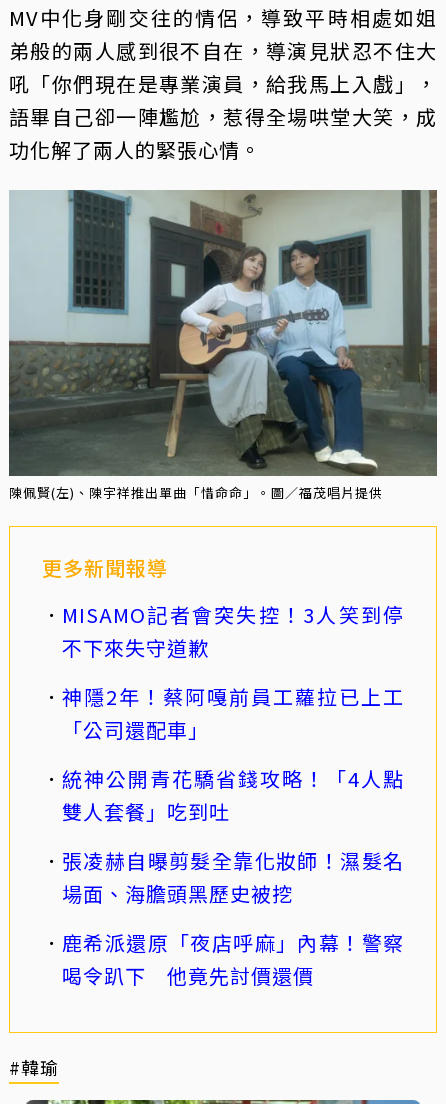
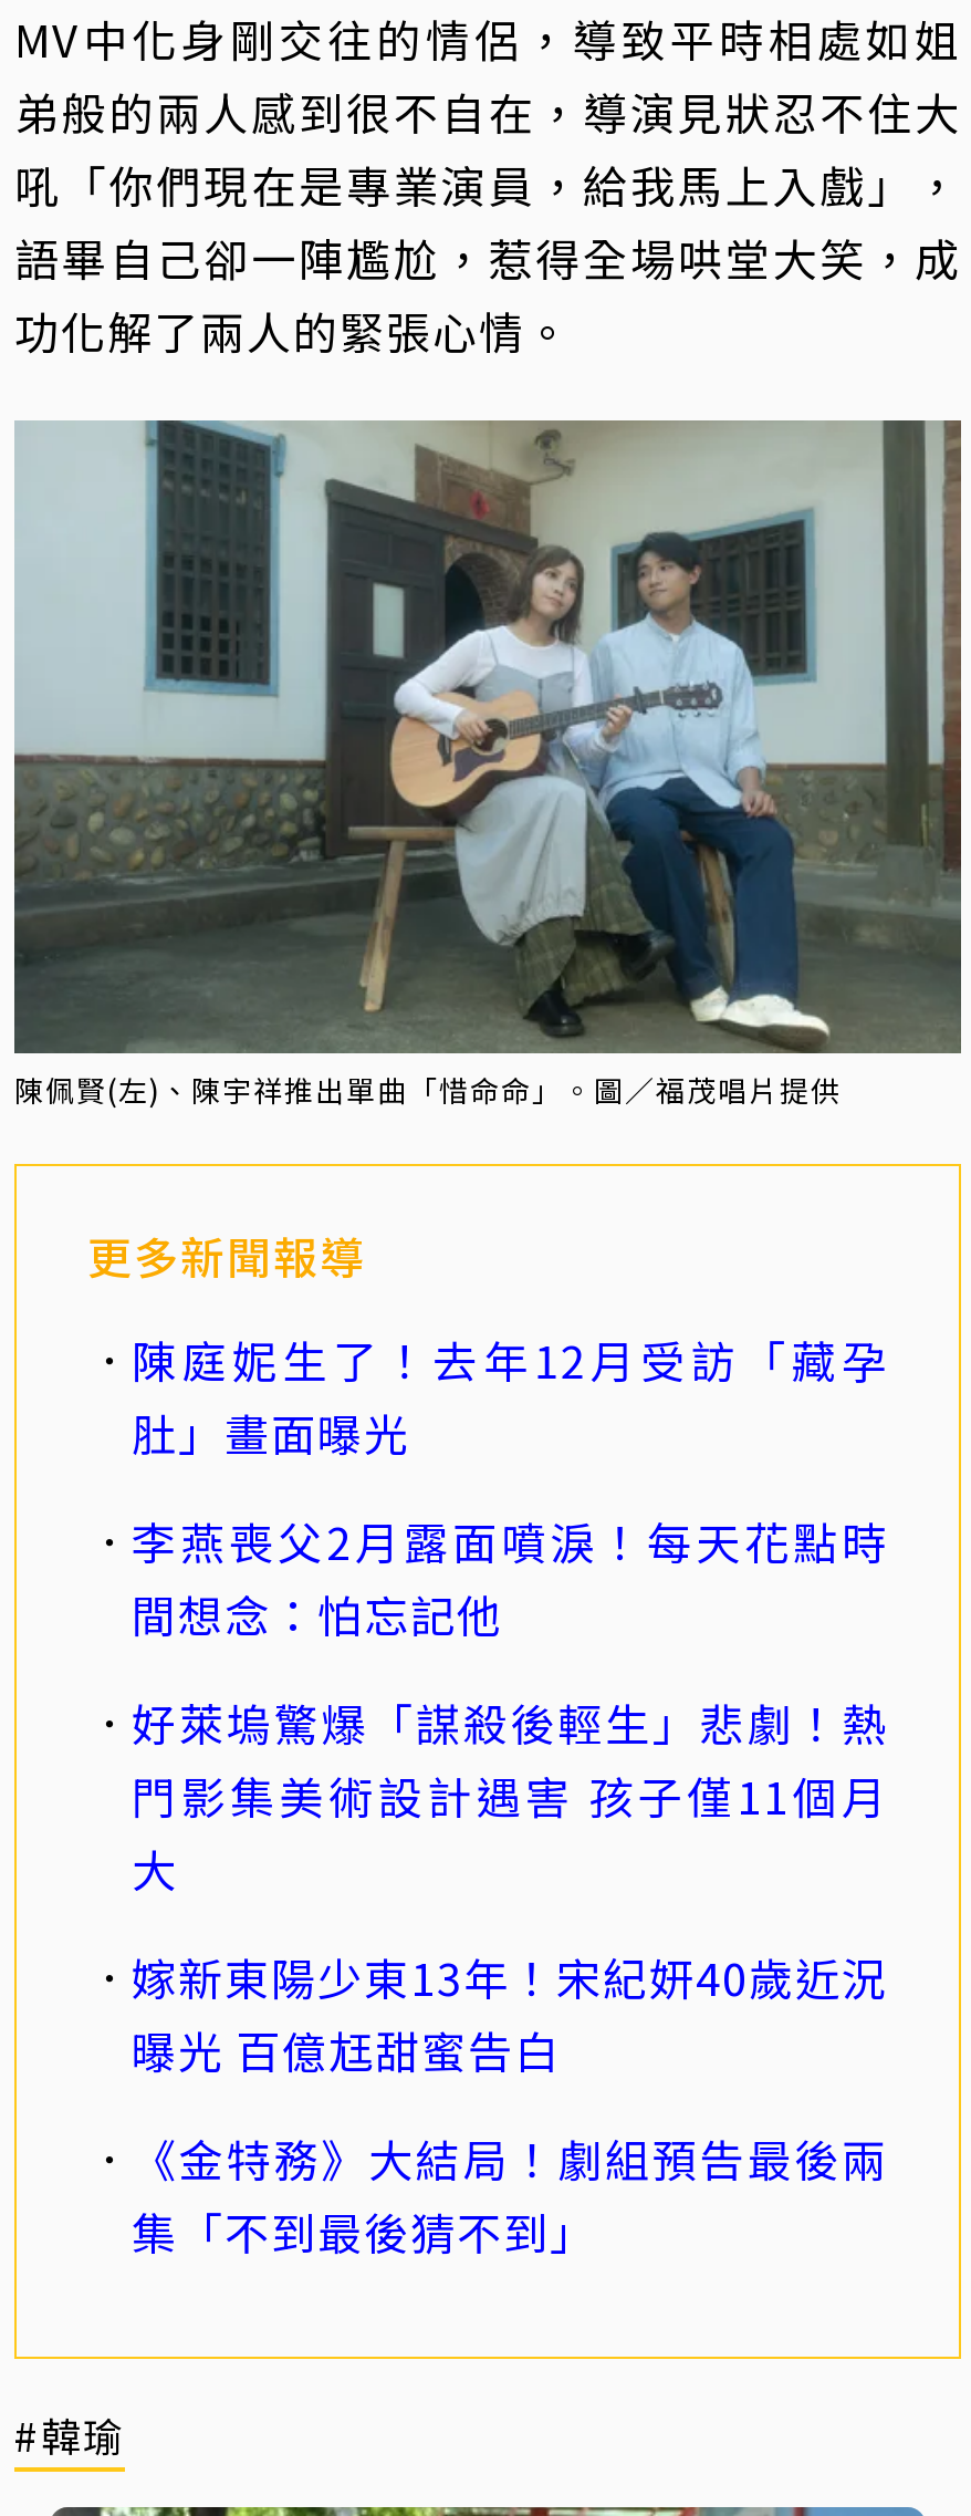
[62,600,404,662] MISAMO記者會突失控！3人笑到停 | 不下來失守道歉 -> [132,1327,888,1464] 陳庭妮生了！去年12月受訪「藏孕 | 肚」畫面曝光
[62,682,404,744] 神隱2年！蔡阿嘎前員工蘿拉已上工 | 「公司還配車」 -> [132,1508,888,1645] 李燕喪父2月露面噴淚！每天花點時 | 間想念：怕忘記他
[62,764,404,826] 統神公開青花驕省錢攻略！「4人點 | 雙人套餐」吃到吐 -> [132,1690,888,1900] 好萊塢驚爆「謀殺後輕生」悲劇！熱 | 門影集美術設計遇害 孩子僅11個月 | 大
[62,846,404,908] 張凌赫自曝剪髮全靠化妝師！濕髮名 | 場面、海膽頭黑歷史被挖 -> [132,1944,888,2081] 嫁新東陽少東13年！宋紀妍40歲近況 | 曝光 百億尪甜蜜告白
[62,928,404,990] 鹿希派還原「夜店呼麻」內幕！警察 | 喝令趴下 他竟先討價還價 -> [132,2126,888,2263] 《金特務》大結局！劇組預告最後兩 | 集「不到最後猜不到」

